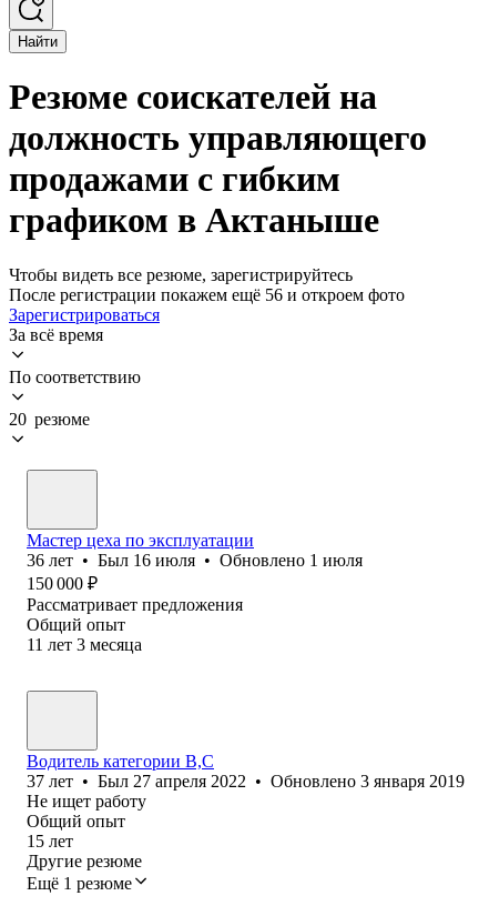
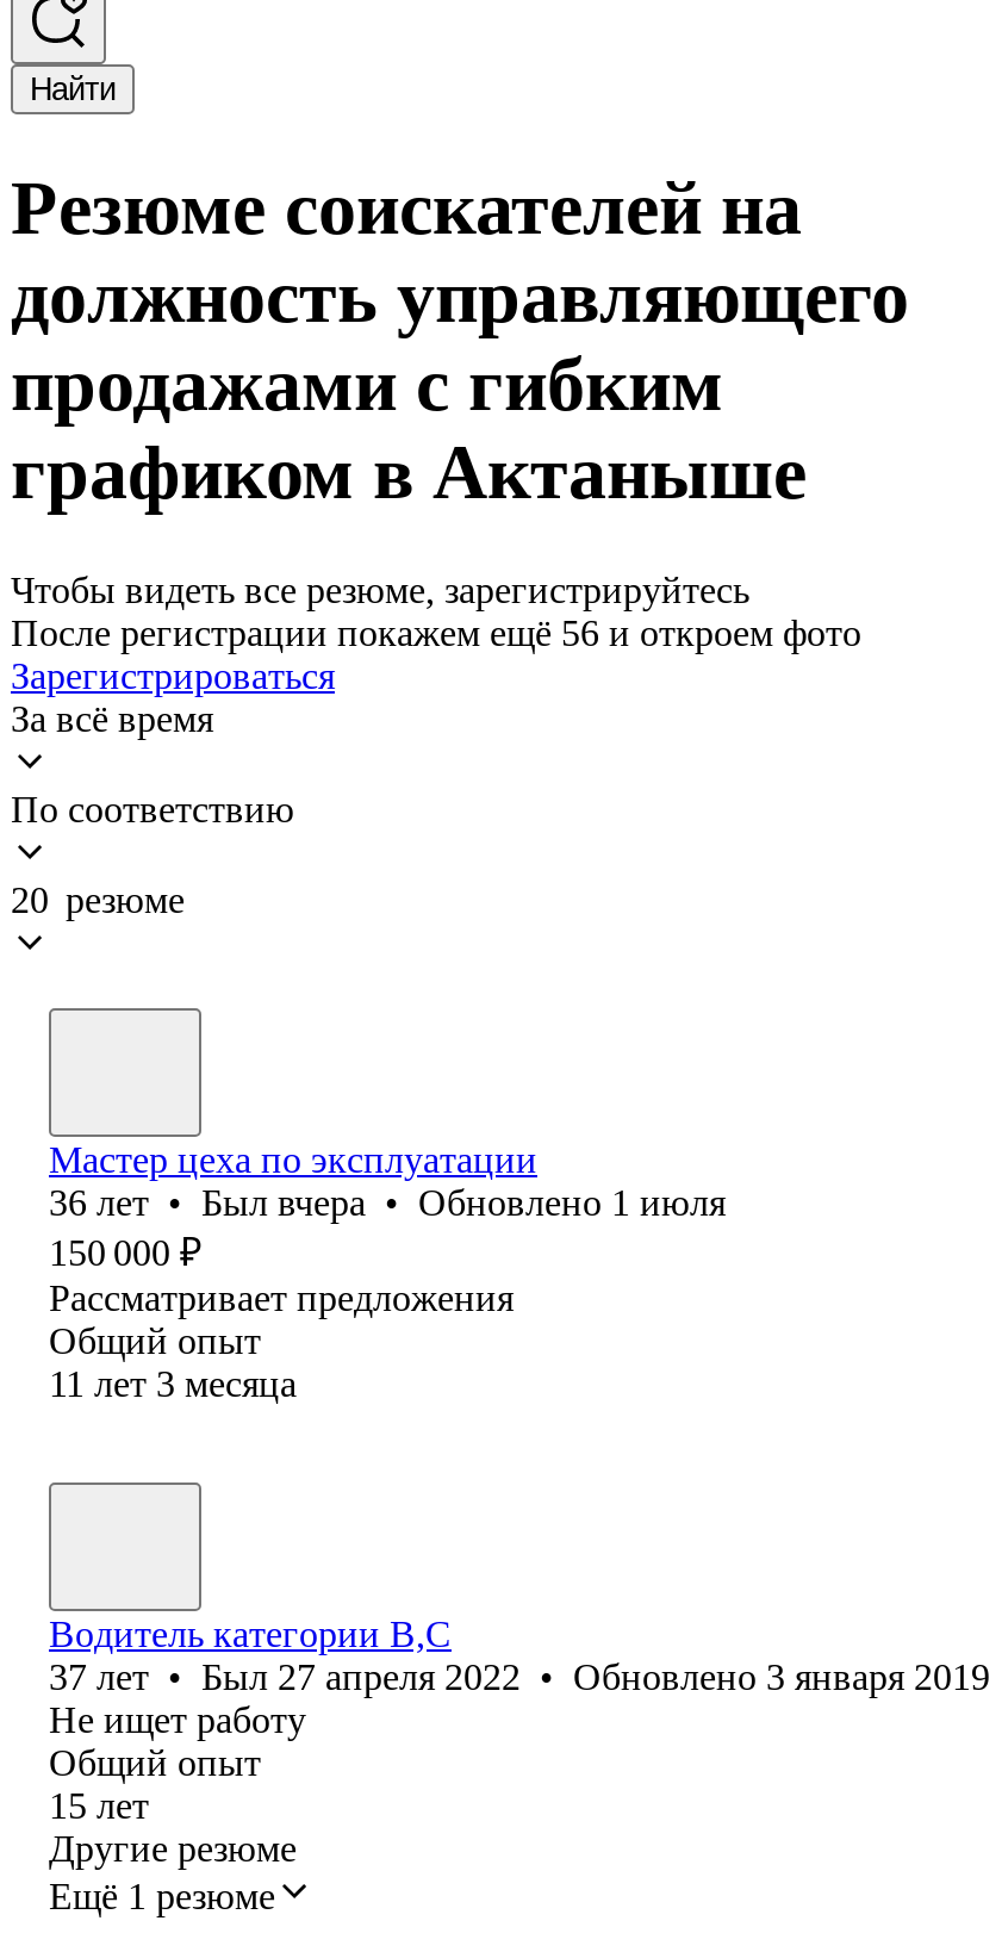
[27,551,363,569] 36 лет • Был 16 июля • Обновлено 1 июля -> [49,1182,726,1222] 36 лет • Был вчера • Обновлено 1 июля

